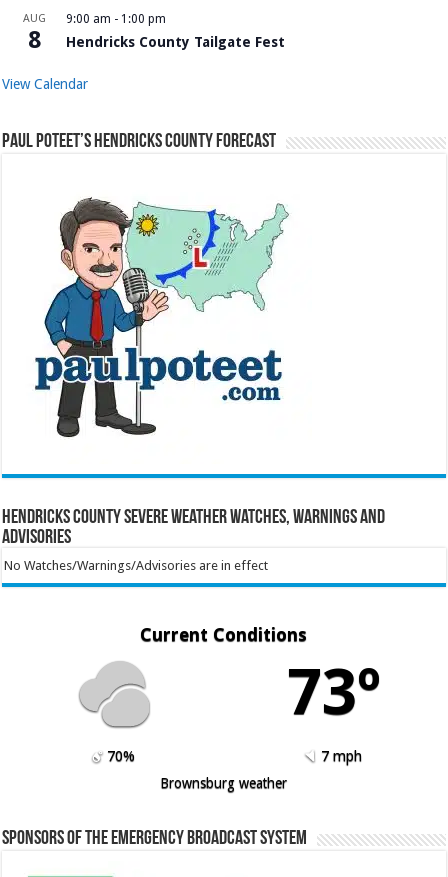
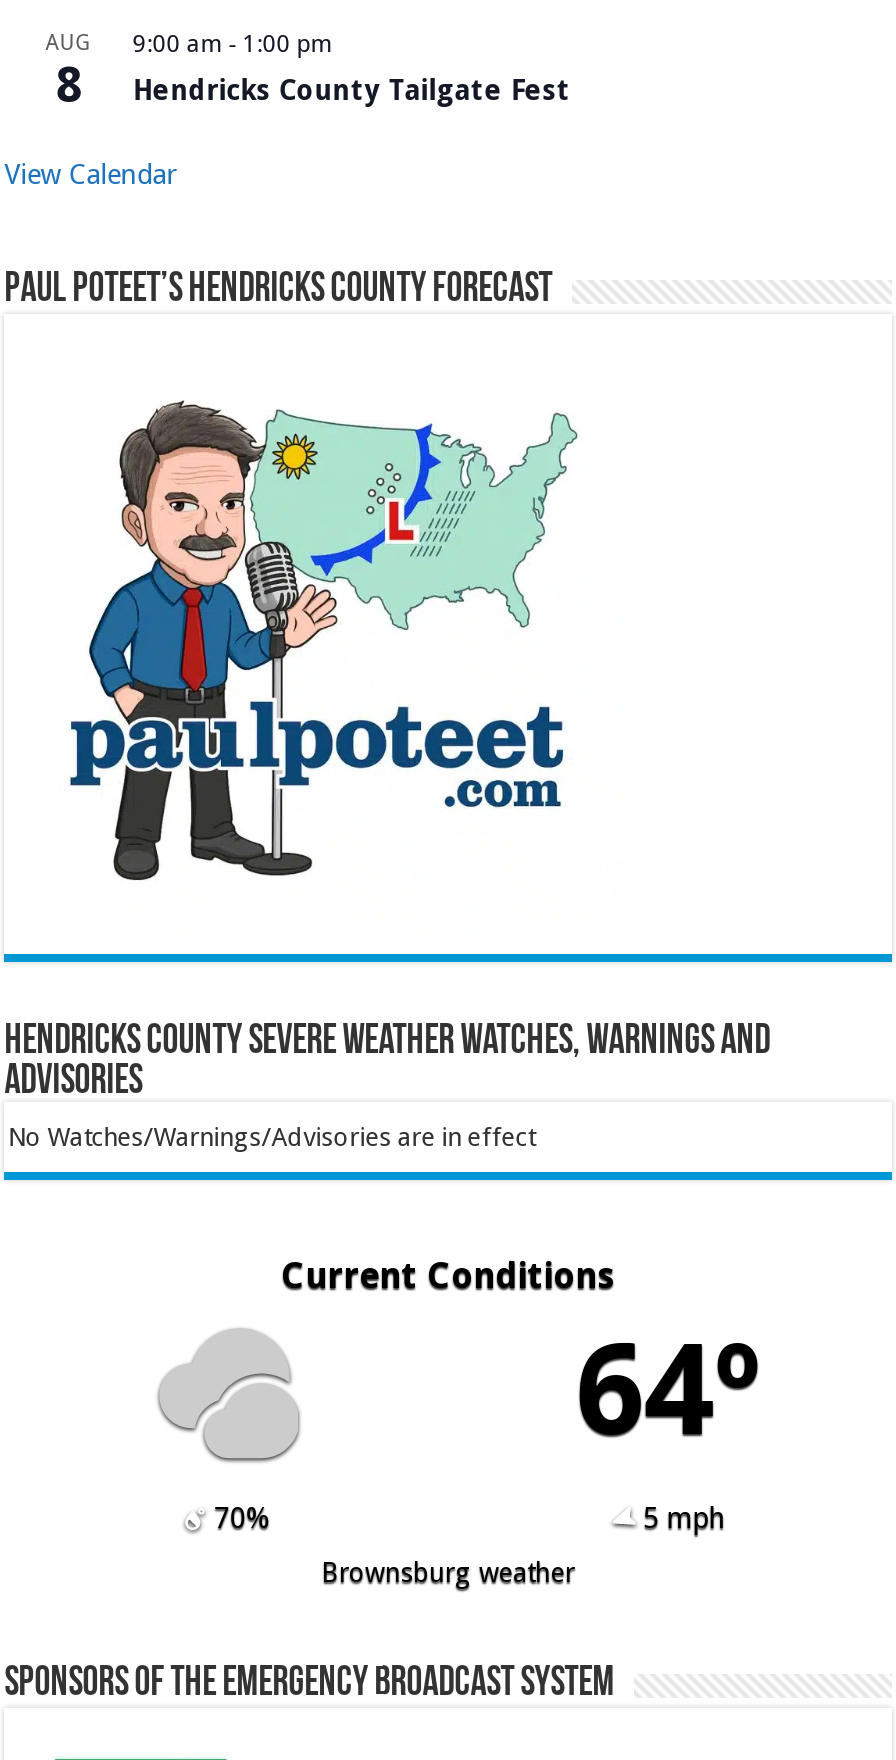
[287,655,381,729] 73º -> [575,1316,763,1464] 64º
[321,748,362,764] 7 mph -> [643,1502,725,1534] 5 mph

